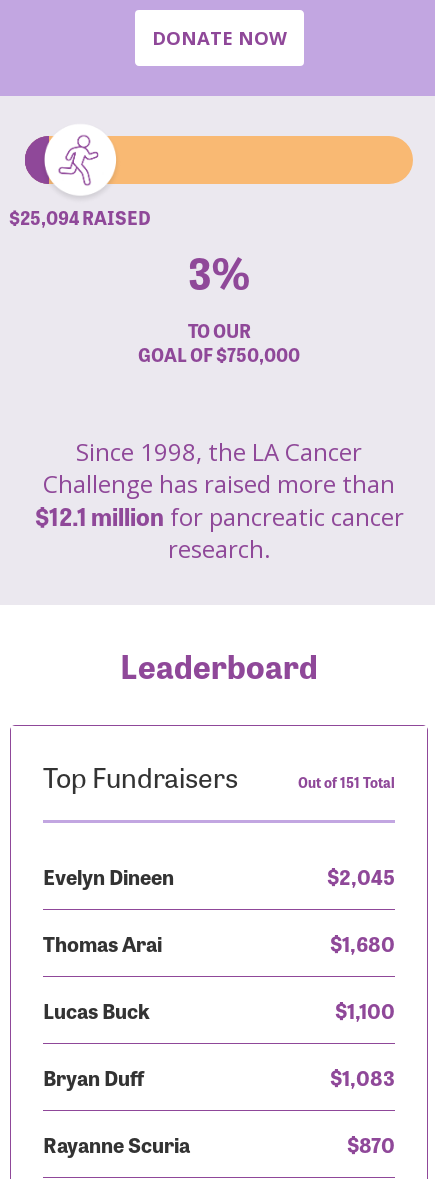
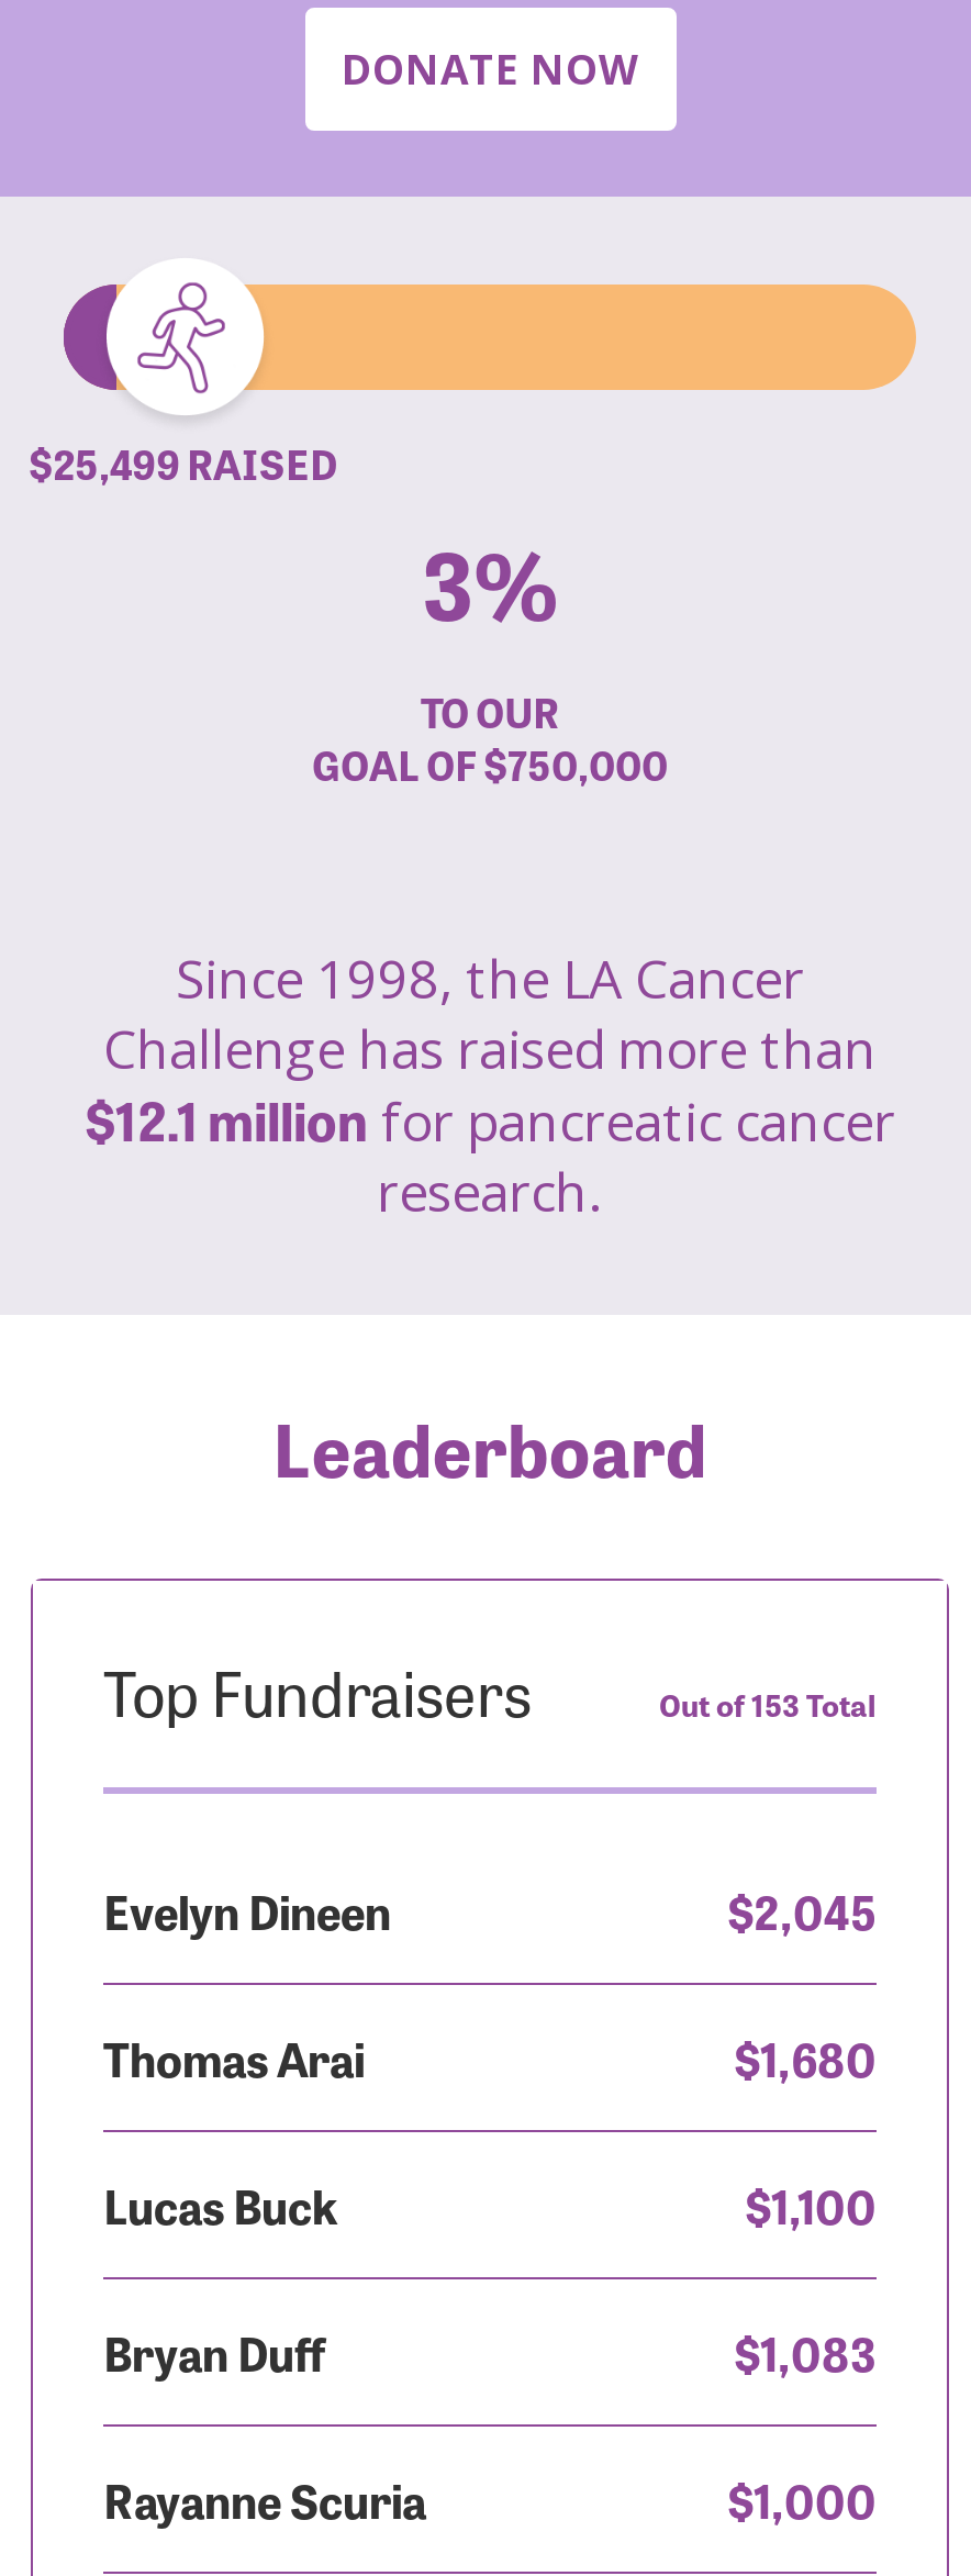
[9,203,151,231] $25,094 RAISED -> [29,432,338,493] $25,499 RAISED
[298,772,395,792] Out of 151 Total -> [659,1682,877,1726] Out of 153 Total
[347,1128,395,1159] $870 -> [727,2464,877,2532] $1,000

